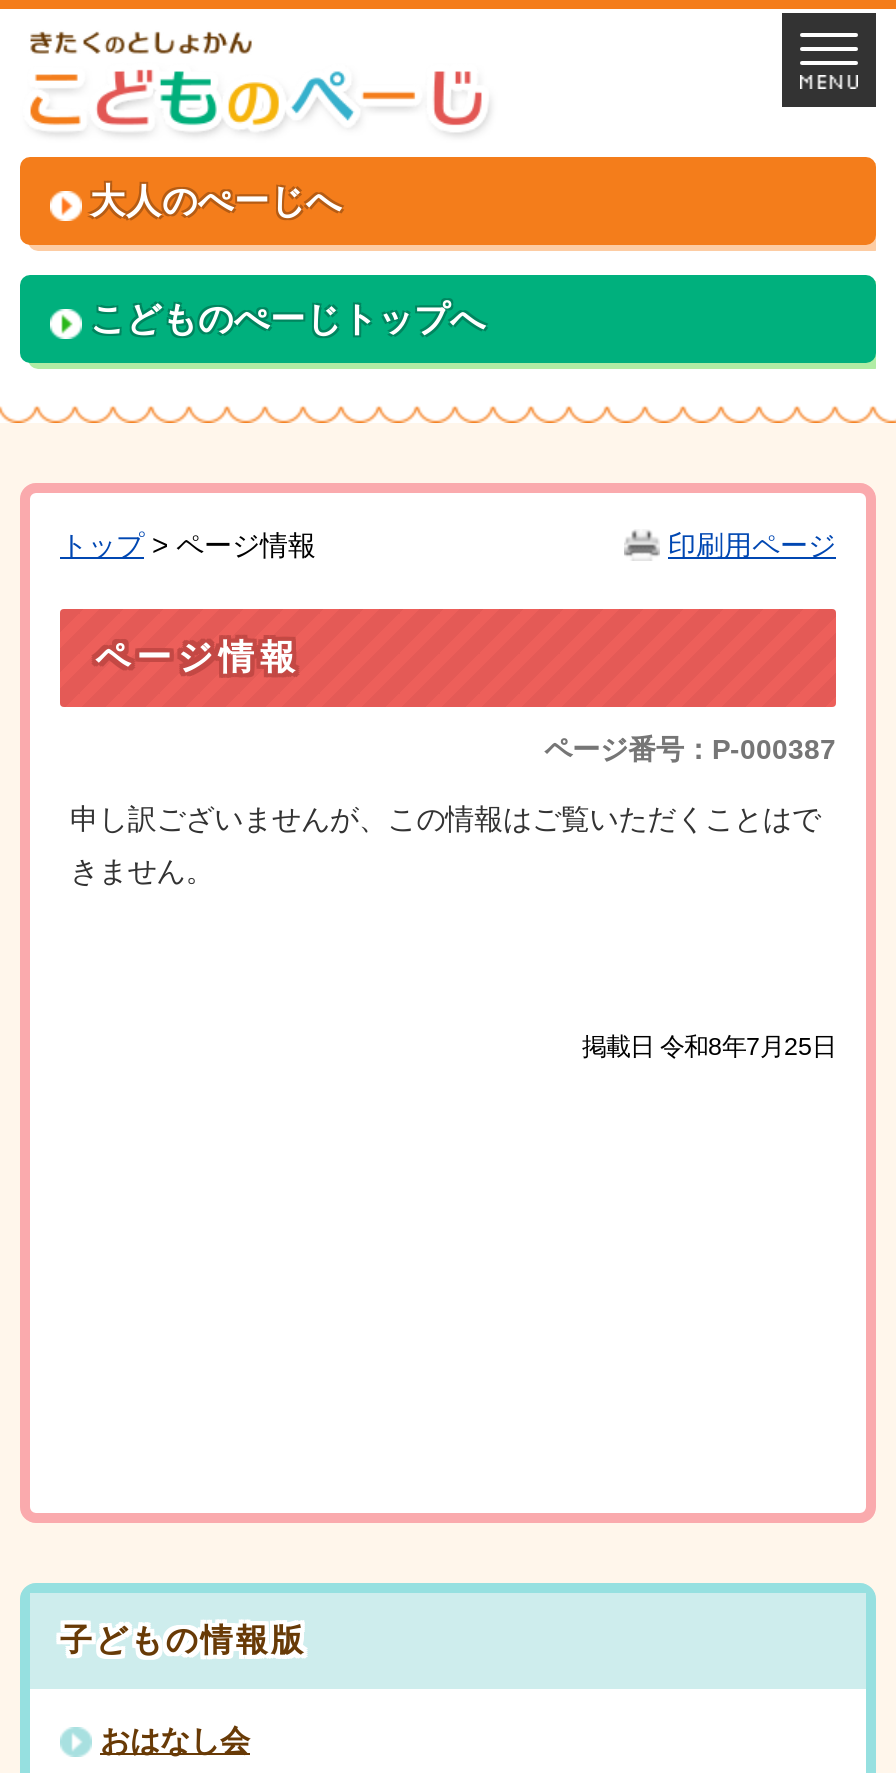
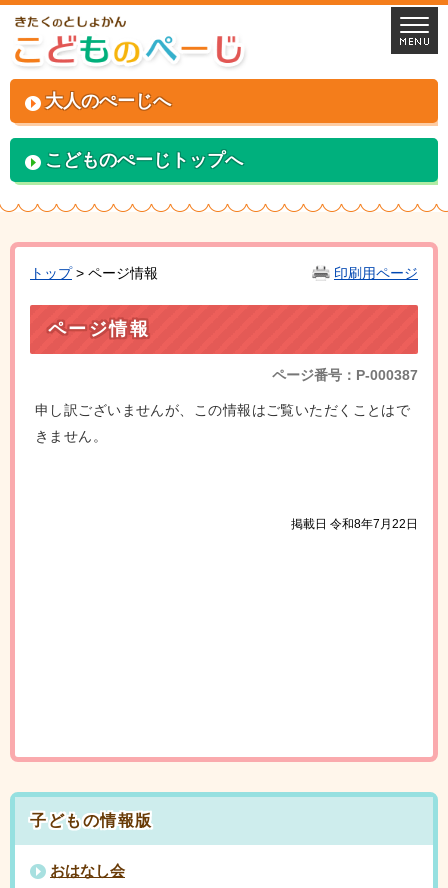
[582,1033,836,1061] 掲載日 令和8年7月25日 -> [291,517,418,531] 掲載日 令和8年7月22日

